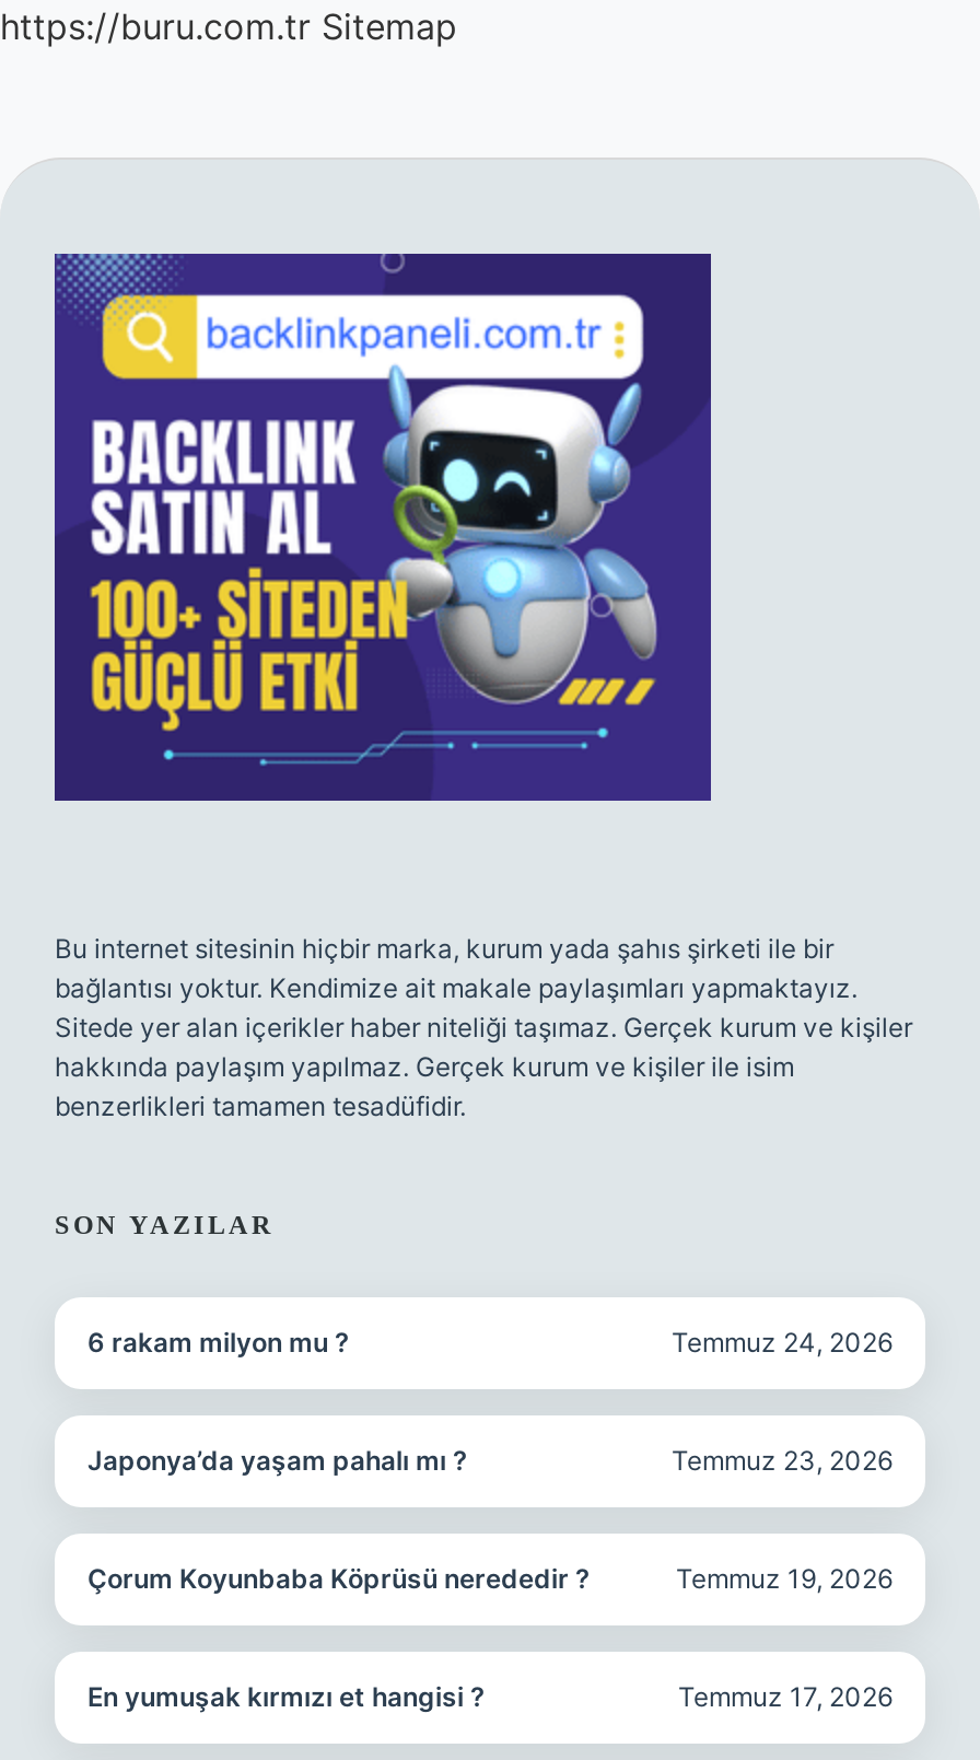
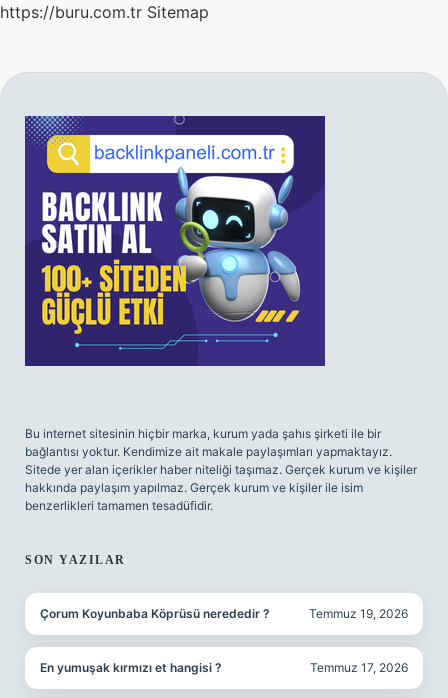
[87,1326,892,1359] 6 rakam milyon mu ? | Temmuz 24, 2026 -> none
[87,1444,892,1477] Japonya’da yaşam pahalı mı ? | Temmuz 23, 2026 -> none

